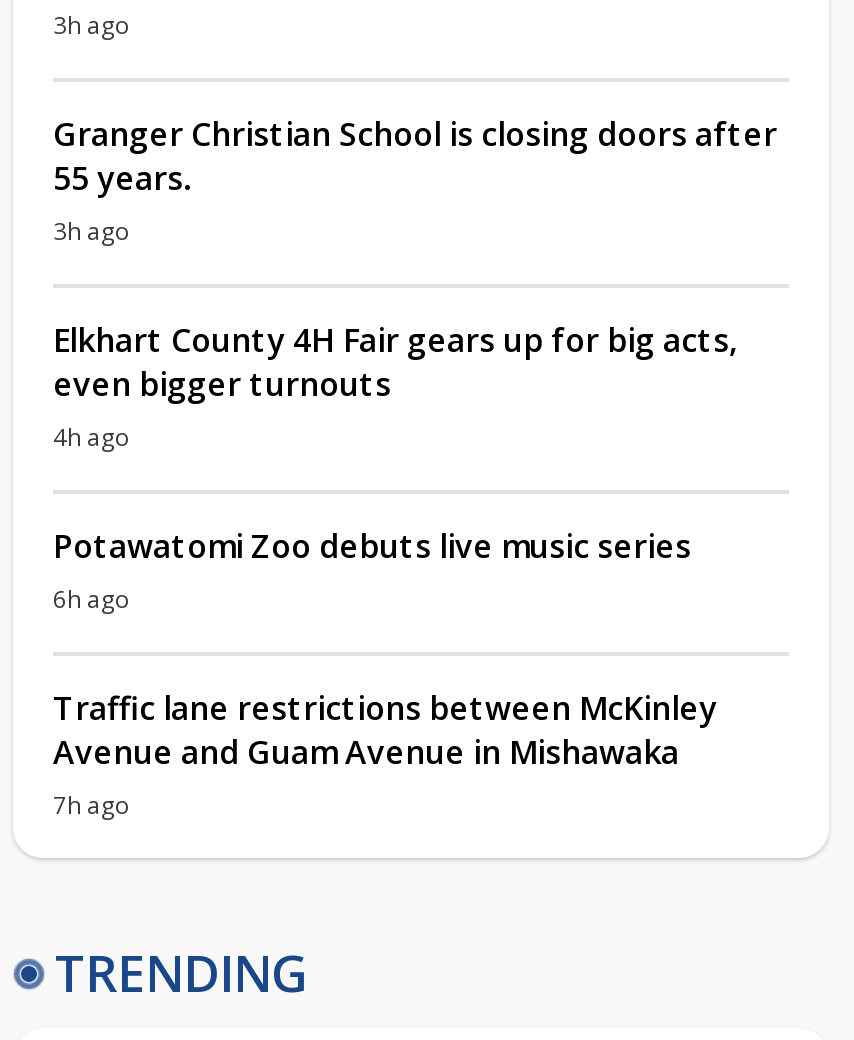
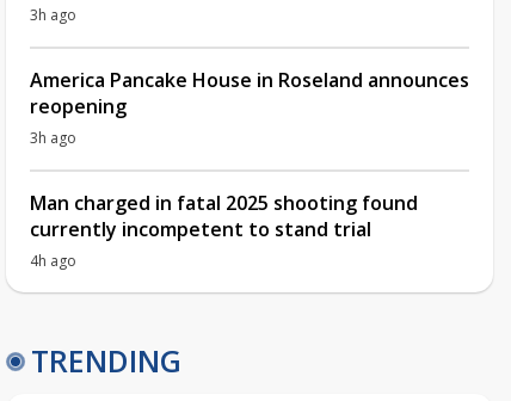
[53,112,777,200] Granger Christian School is closing doors after | 55 years. -> [30,67,469,119] America Pancake House in Roseland announces | reopening
[53,318,737,406] Elkhart County 4H Fair gears up for big acts, | even bigger turnouts -> [30,190,418,242] Man charged in fatal 2025 shooting found | currently incompetent to stand trial
[53,524,717,822] Potawatomi Zoo debuts live music series | 6h ago | Traffic lane restrictions between McKinley | Avenue and Guam Avenue in Mishawaka | 7h ago -> none

